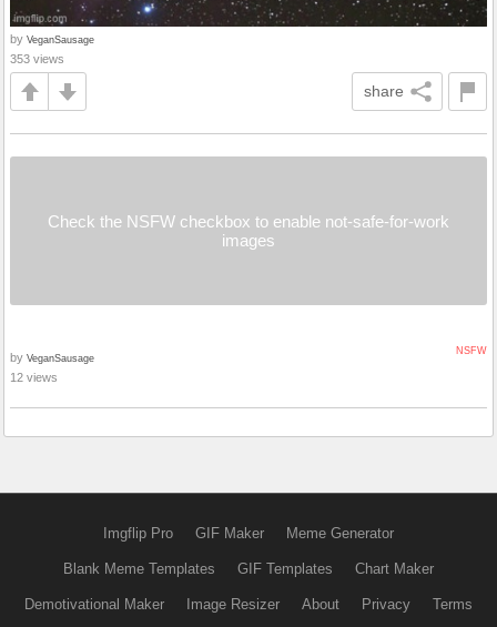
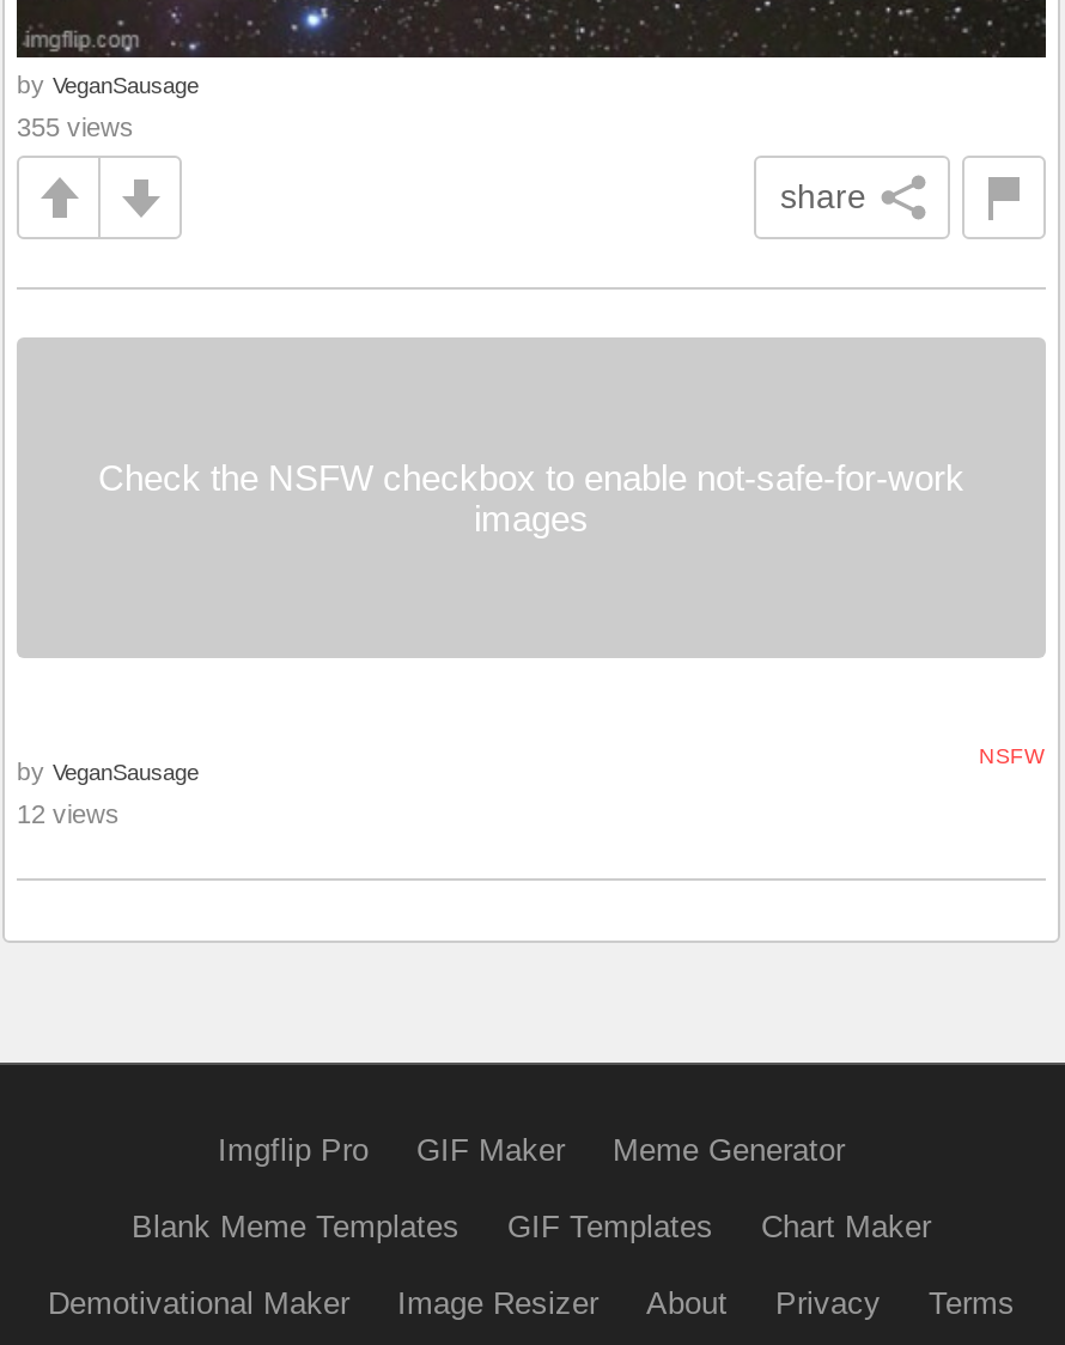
[10,53,64,66] 353 views -> [17,114,134,142] 355 views

